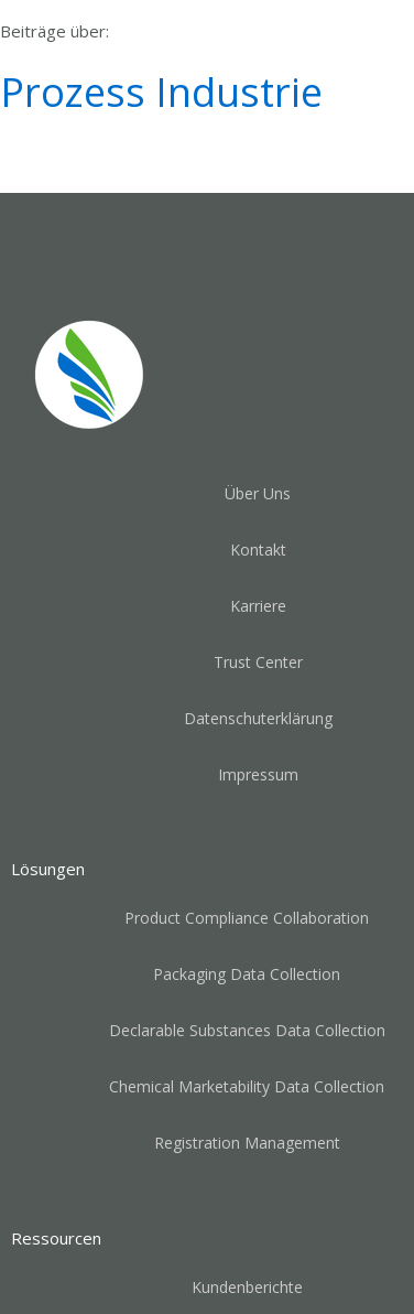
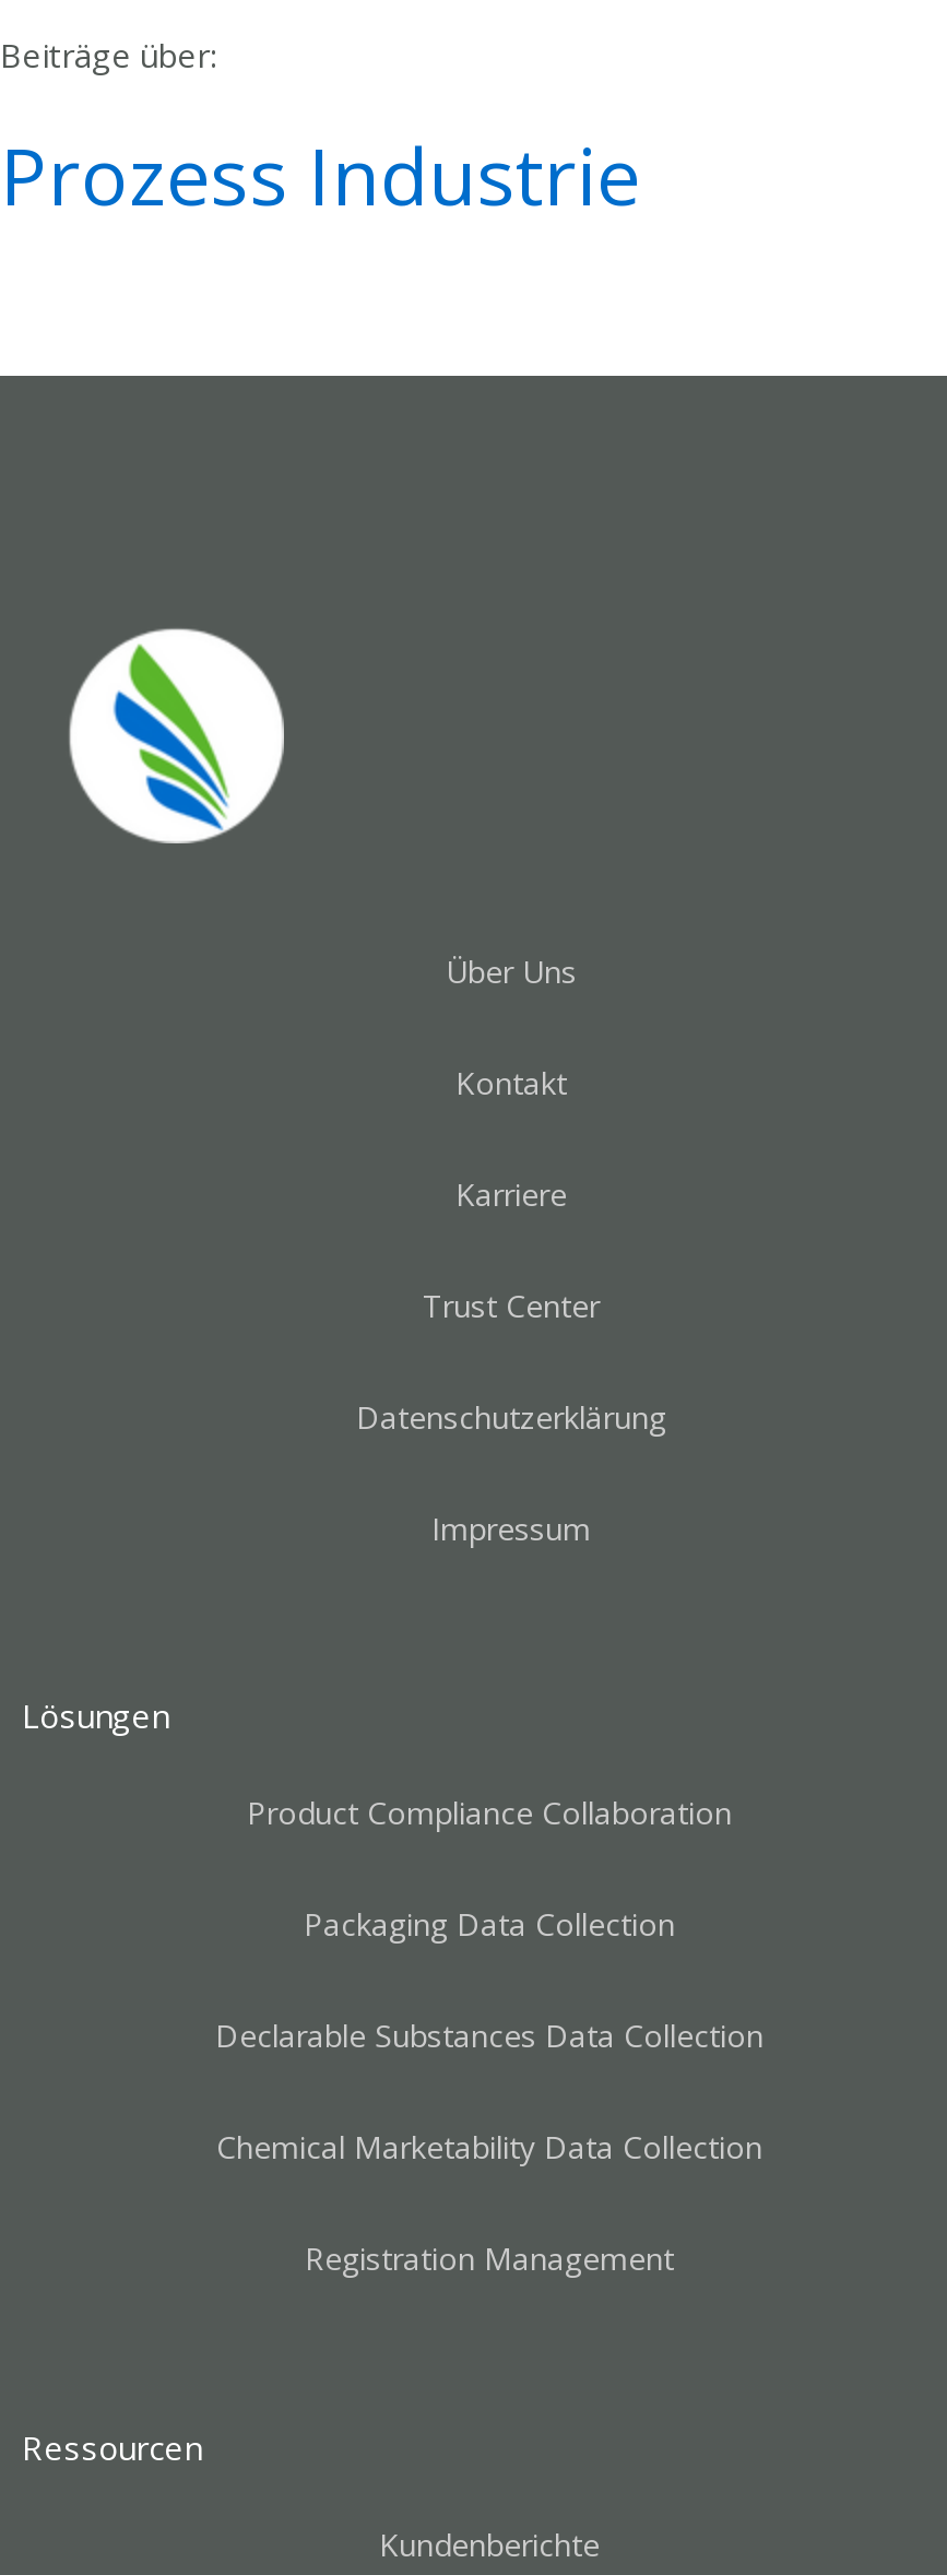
[183,707,332,728] Datenschuterklärung -> [356,1395,666,1437] Datenschutzerklärung

